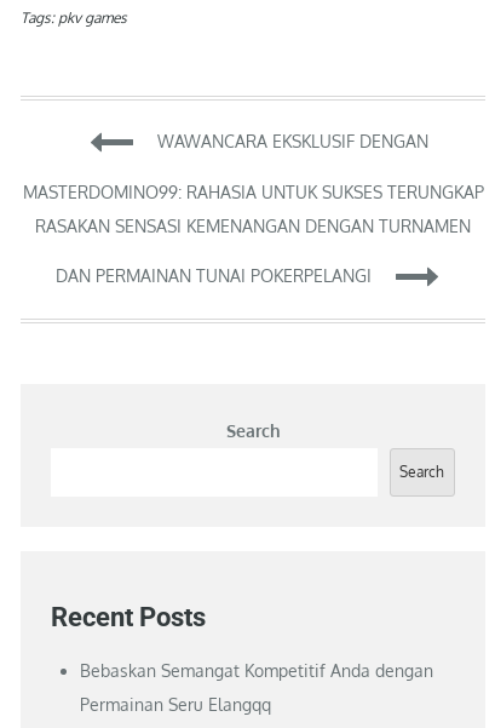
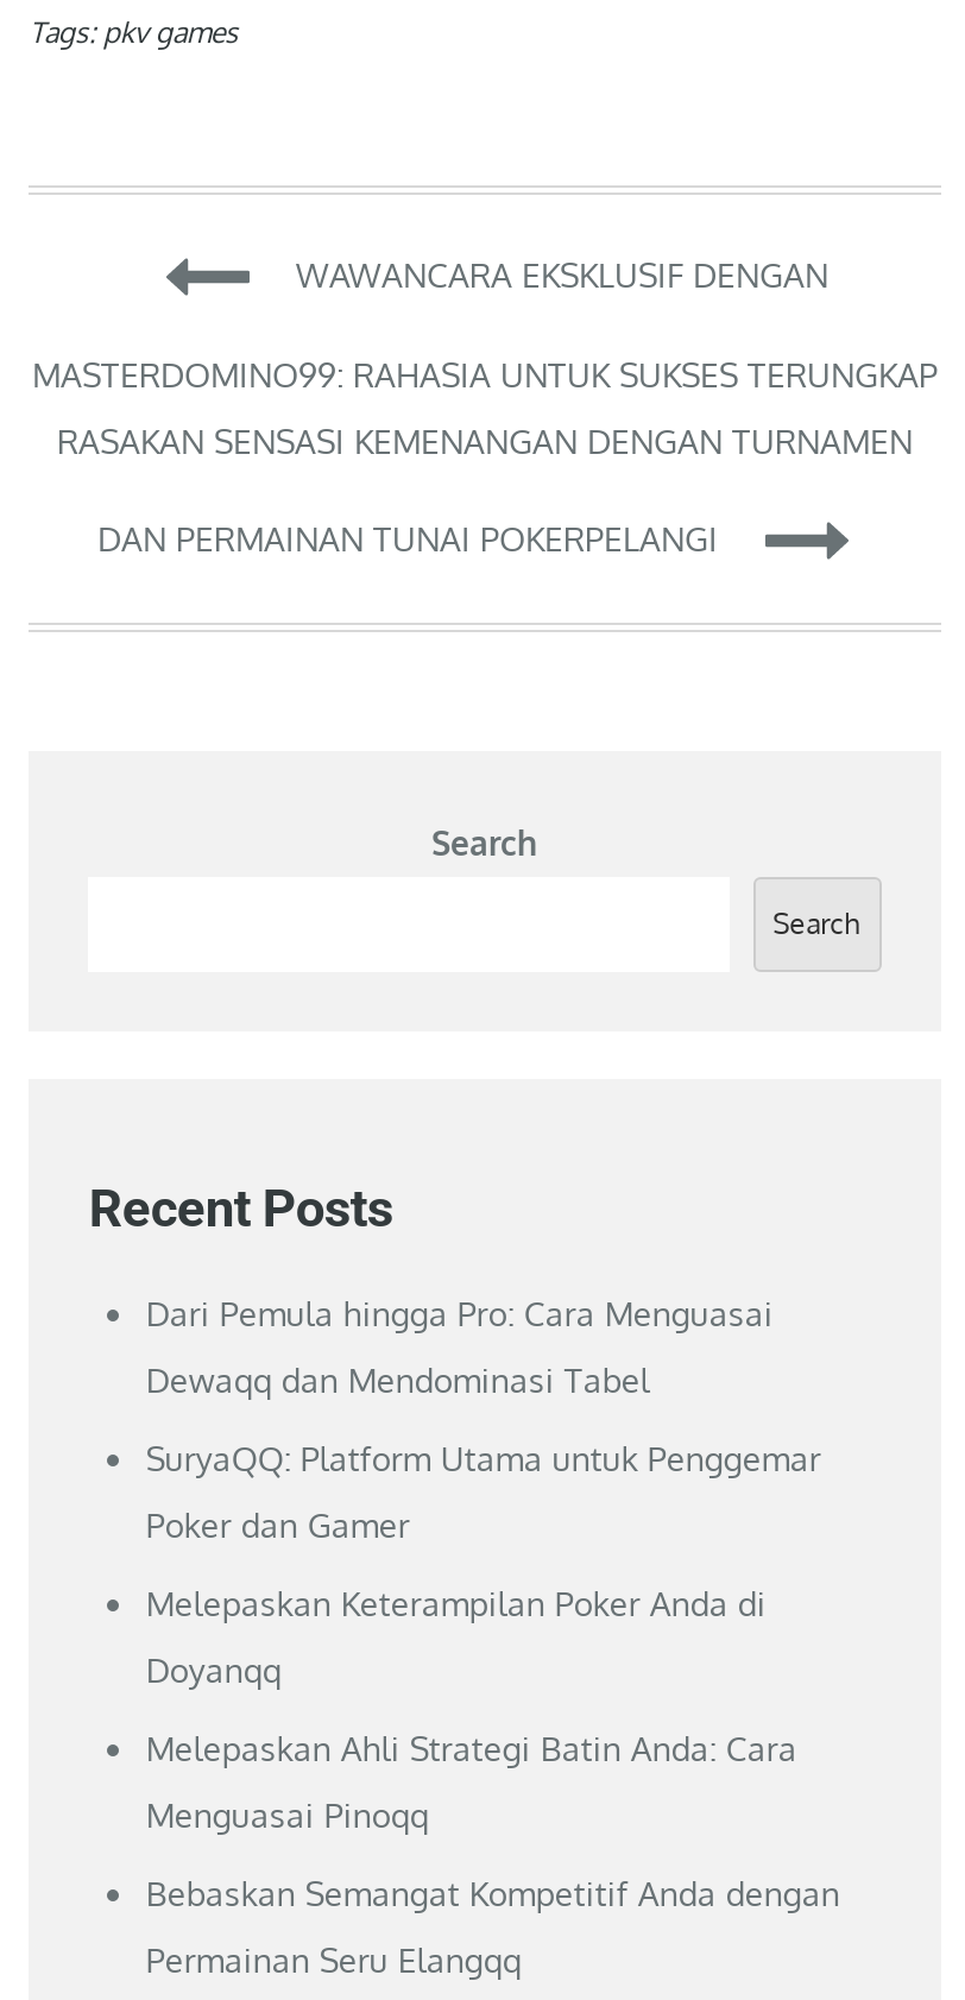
none -> [146,1294,821,1836] Dari Pemula hingga Pro: Cara Menguasai | Dewaqq dan Mendominasi Tabel | SuryaQQ: Platform Utama untuk Penggemar | Poker dan Gamer | Melepaskan Keterampilan Poker Anda di | Doyanqq | Melepaskan Ahli Strategi Batin Anda: Cara | Menguasai Pinoqq

